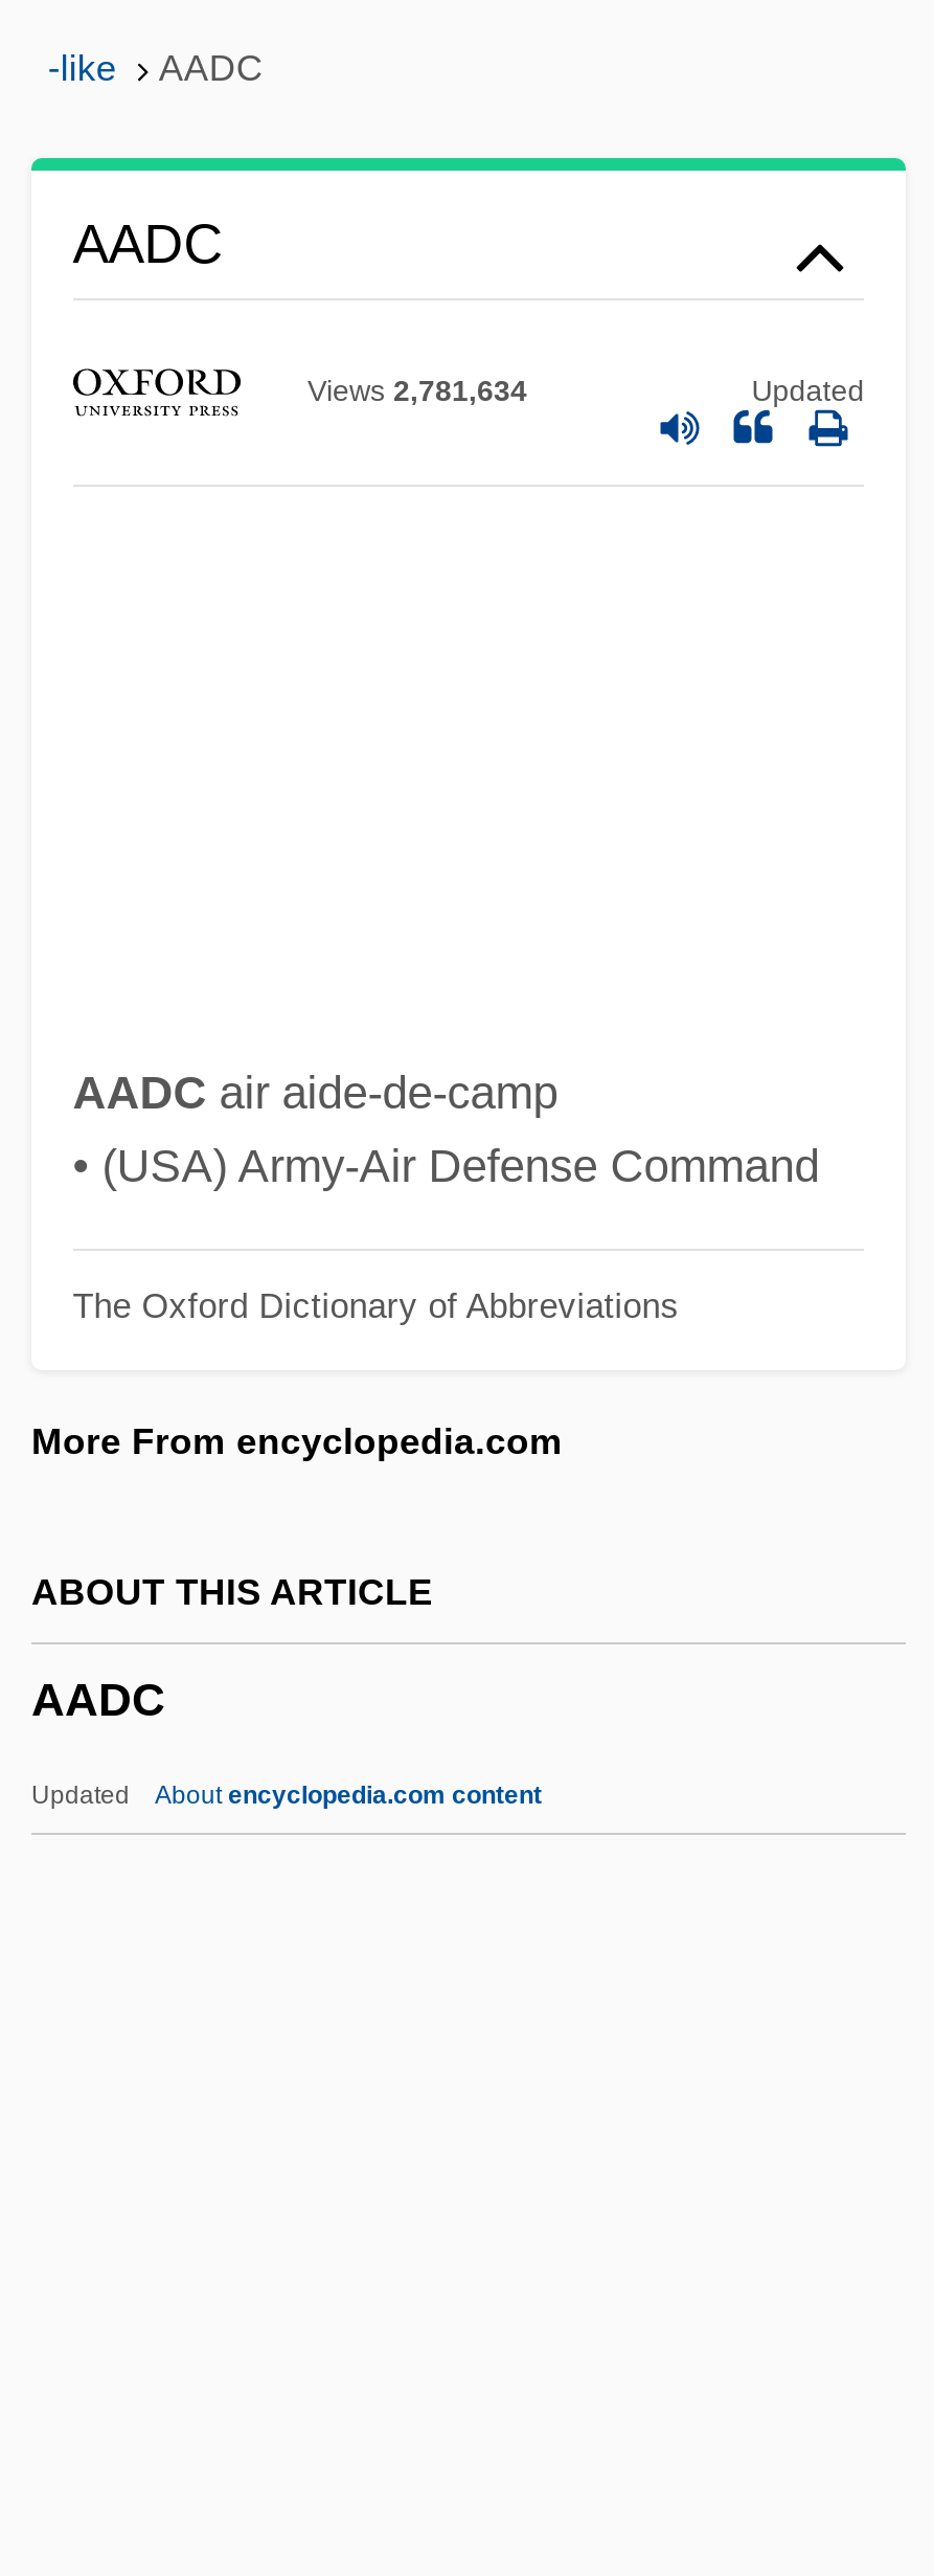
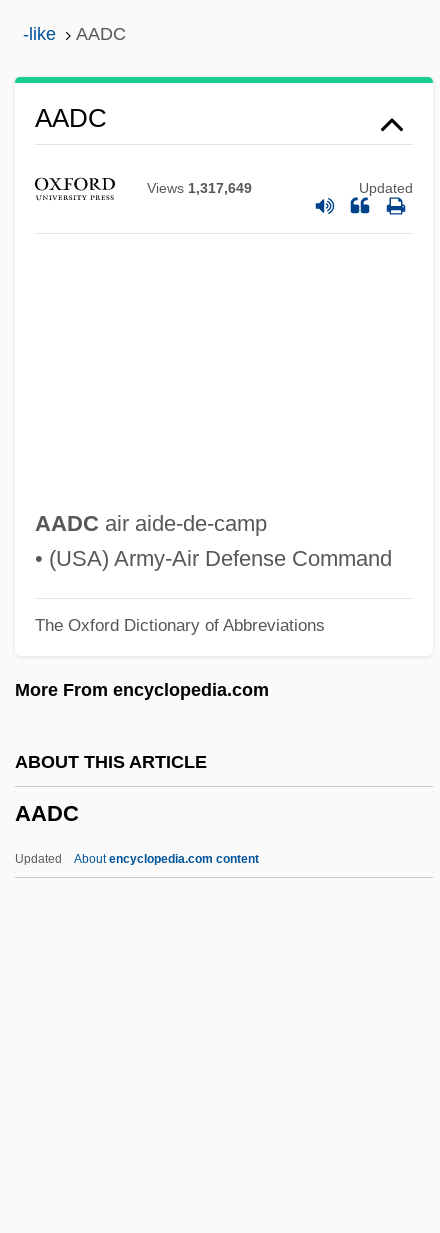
[307,375,527,408] Views 2,781,634 -> [147,180,252,196] Views 1,317,649

